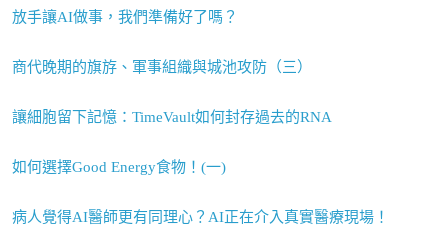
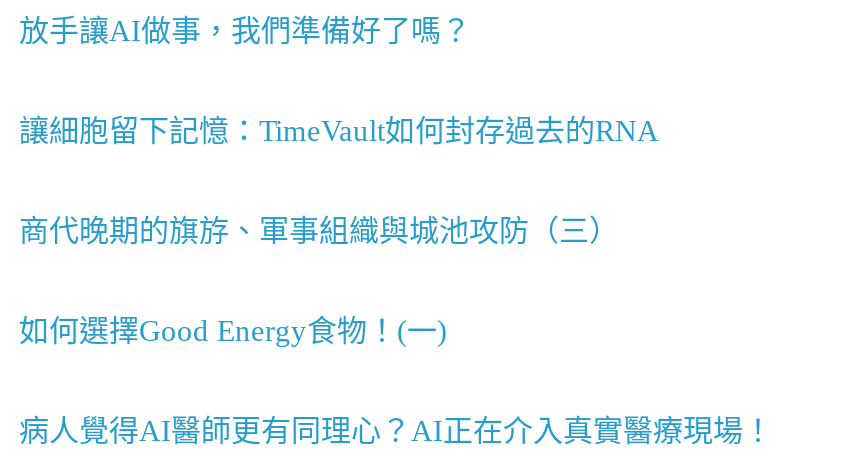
moved [12,59,312,75] -> [19,215,619,247]: 商代晚期的旗斿、軍事組織與城池攻防（三）
moved [12,109,332,125] -> [19,115,659,147]: 讓細胞留下記憶：TimeVault如何封存過去的RNA

